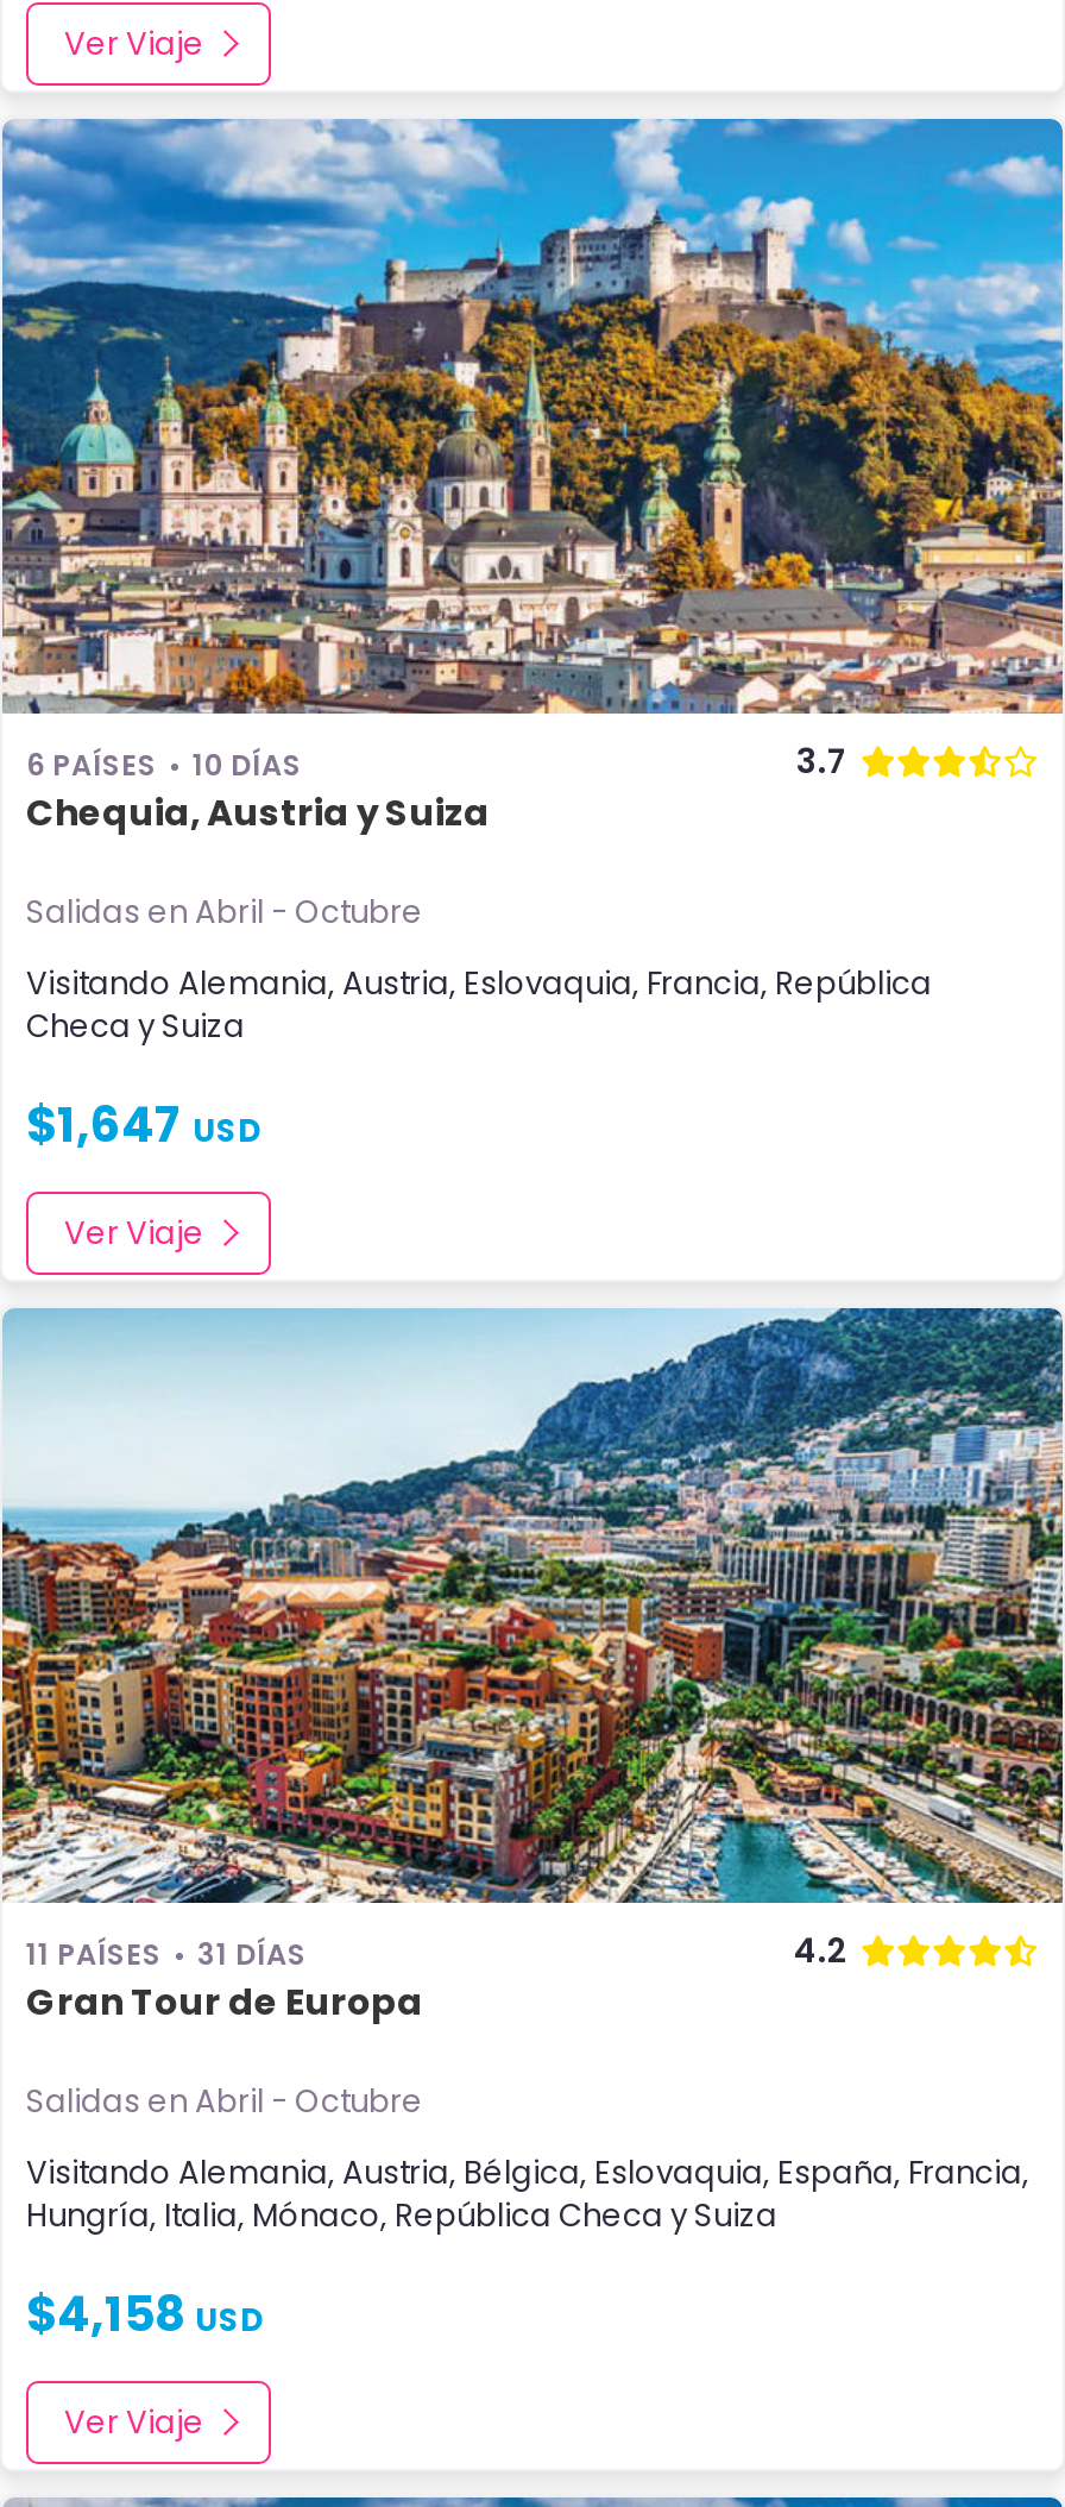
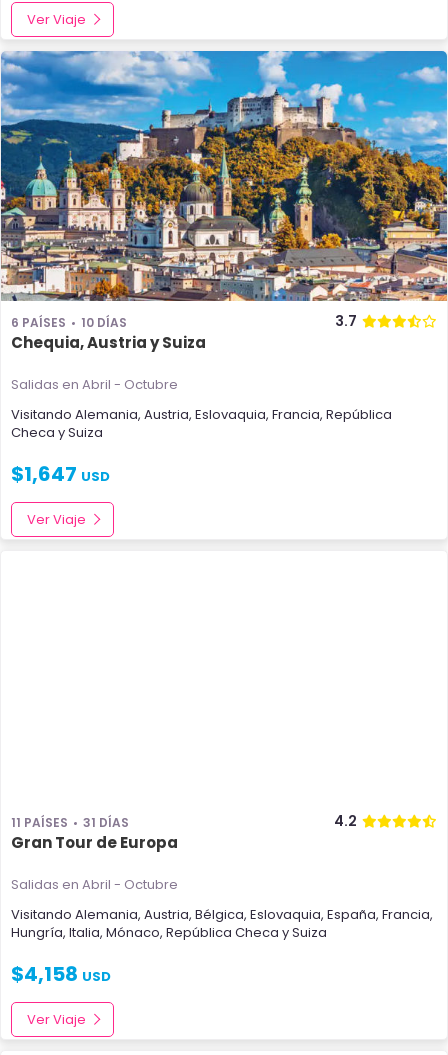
[7,1306,1058,1905] [image] -> none

